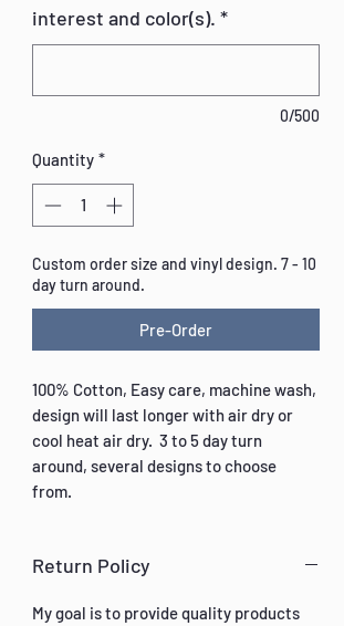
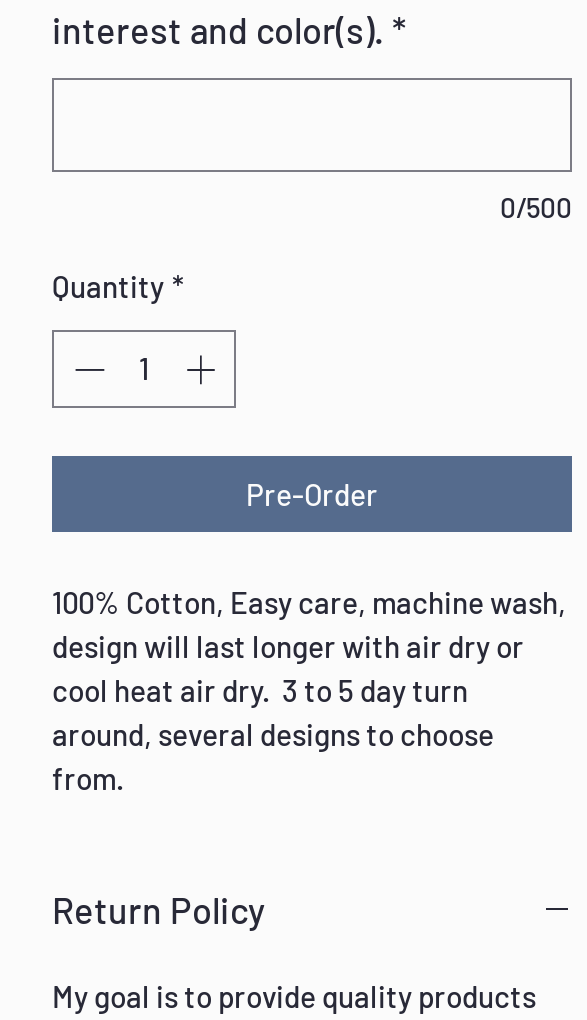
[32,254,316,294] Custom order size and vinyl design. 7 - 10 | day turn around. -> none

